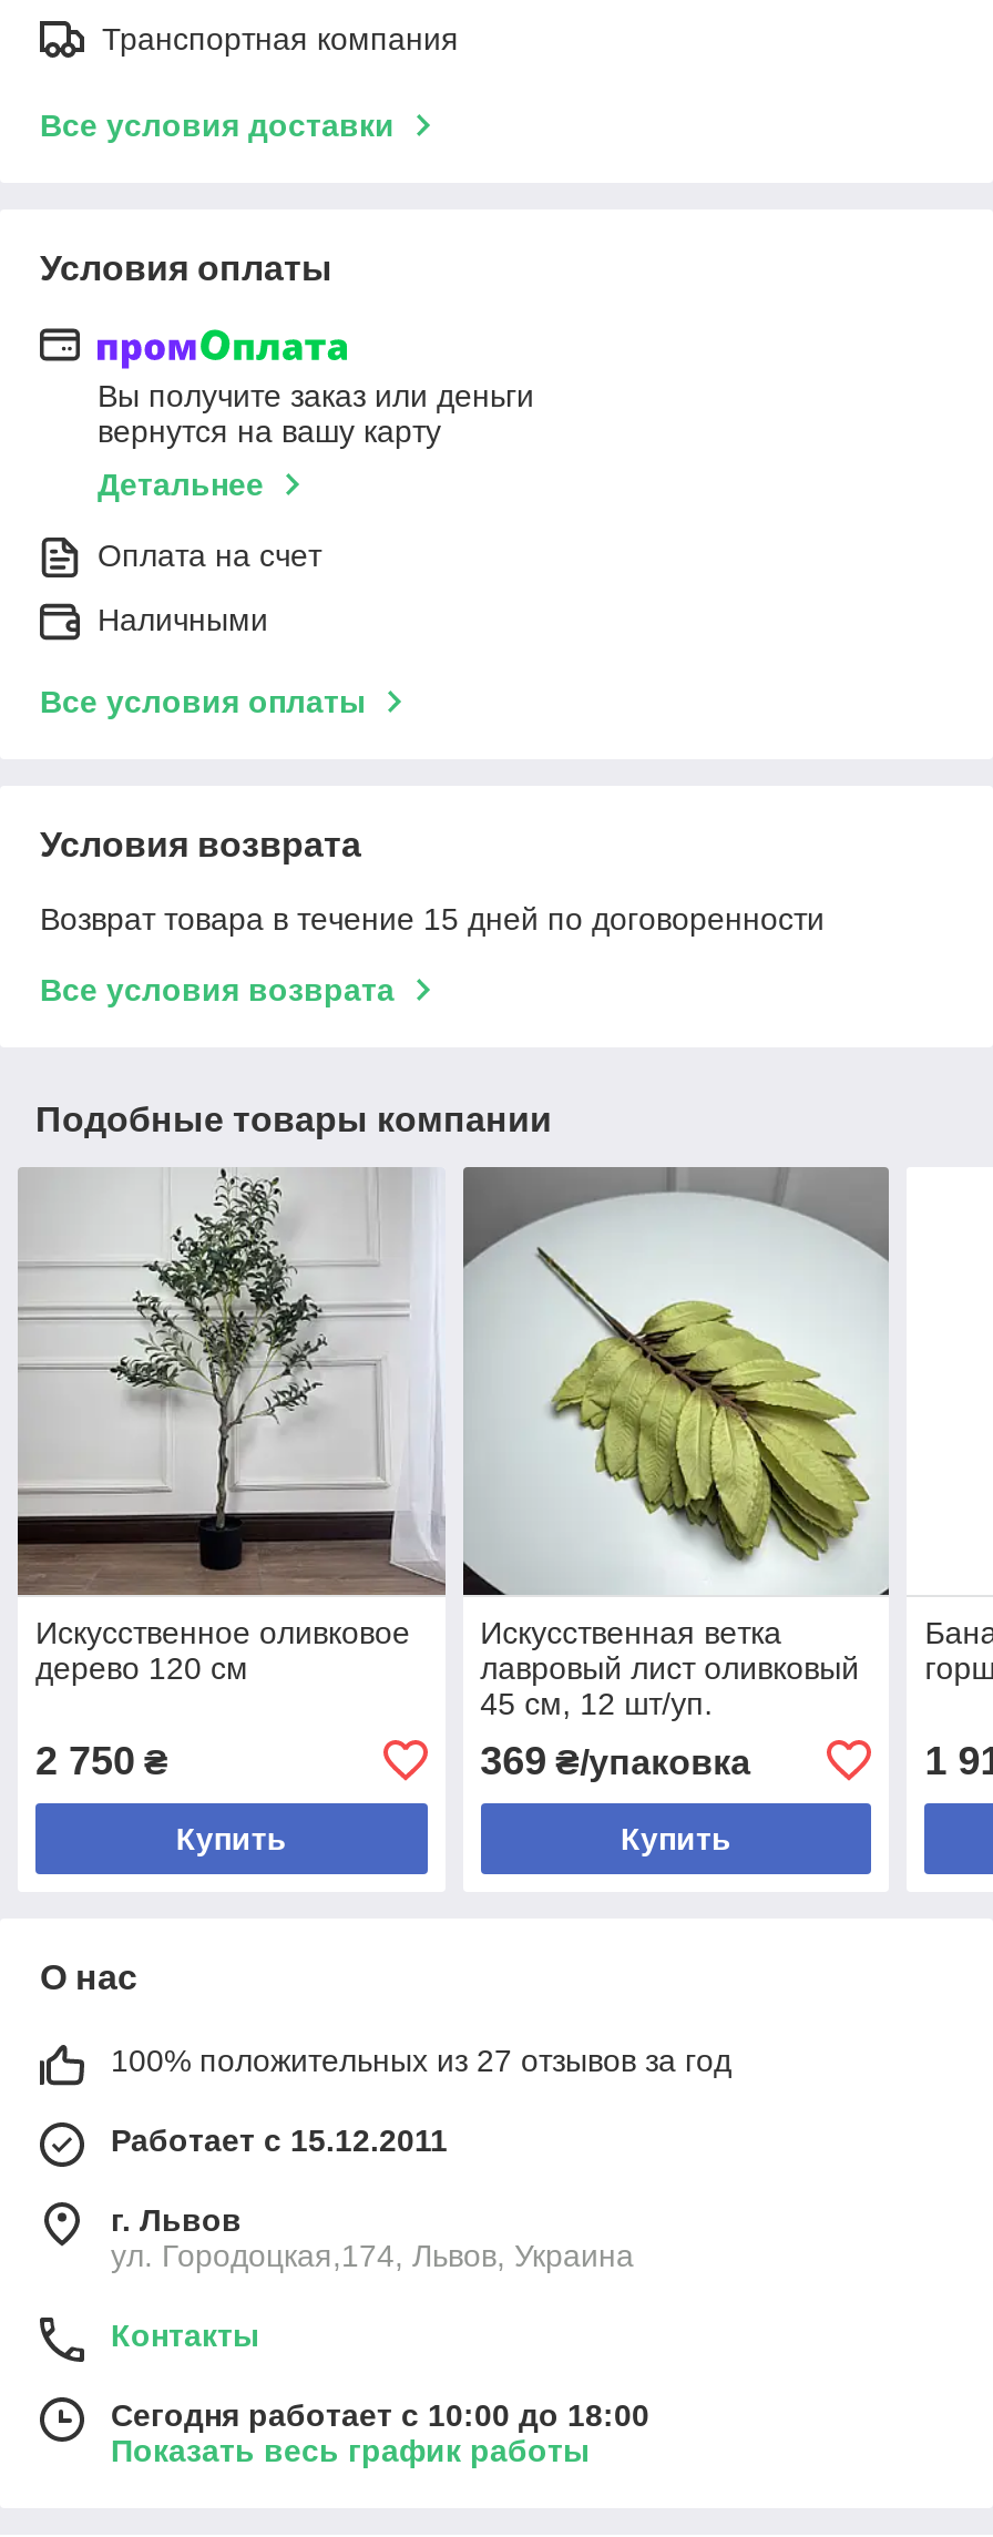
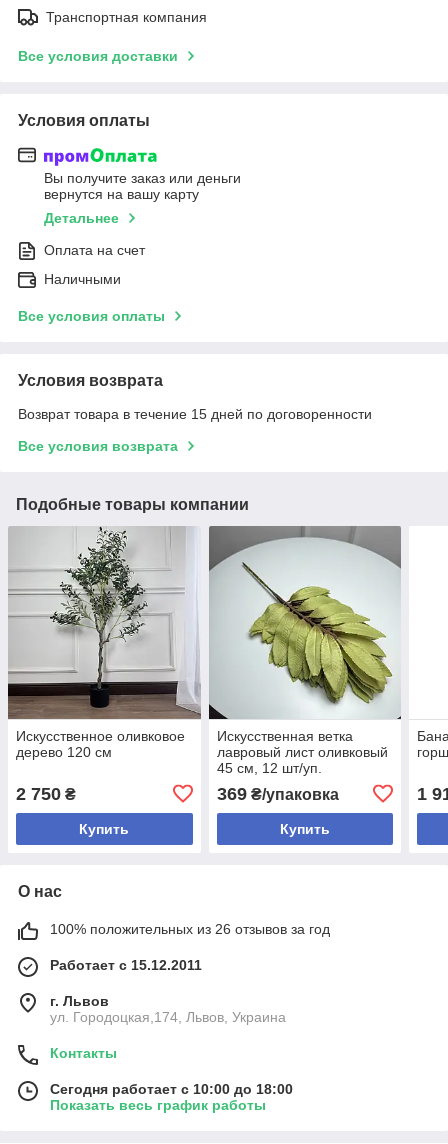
[111,2042,731,2078] 100% положительных из 27 отзывов за год -> [50,921,330,937] 100% положительных из 26 отзывов за год

